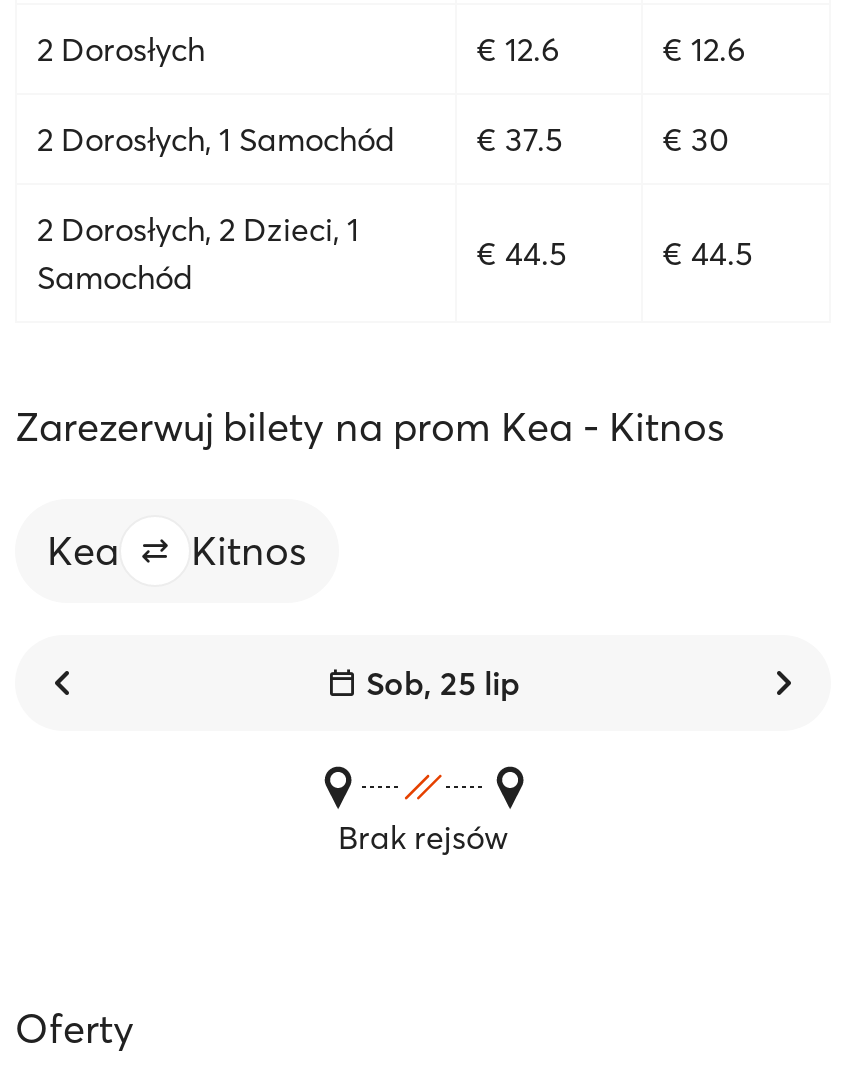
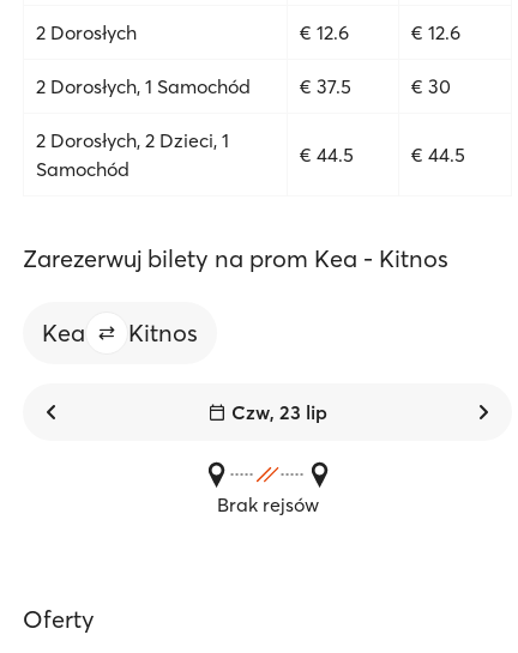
[366,663,520,703] Sob, 25 lip -> [231,400,327,424] Czw, 23 lip

